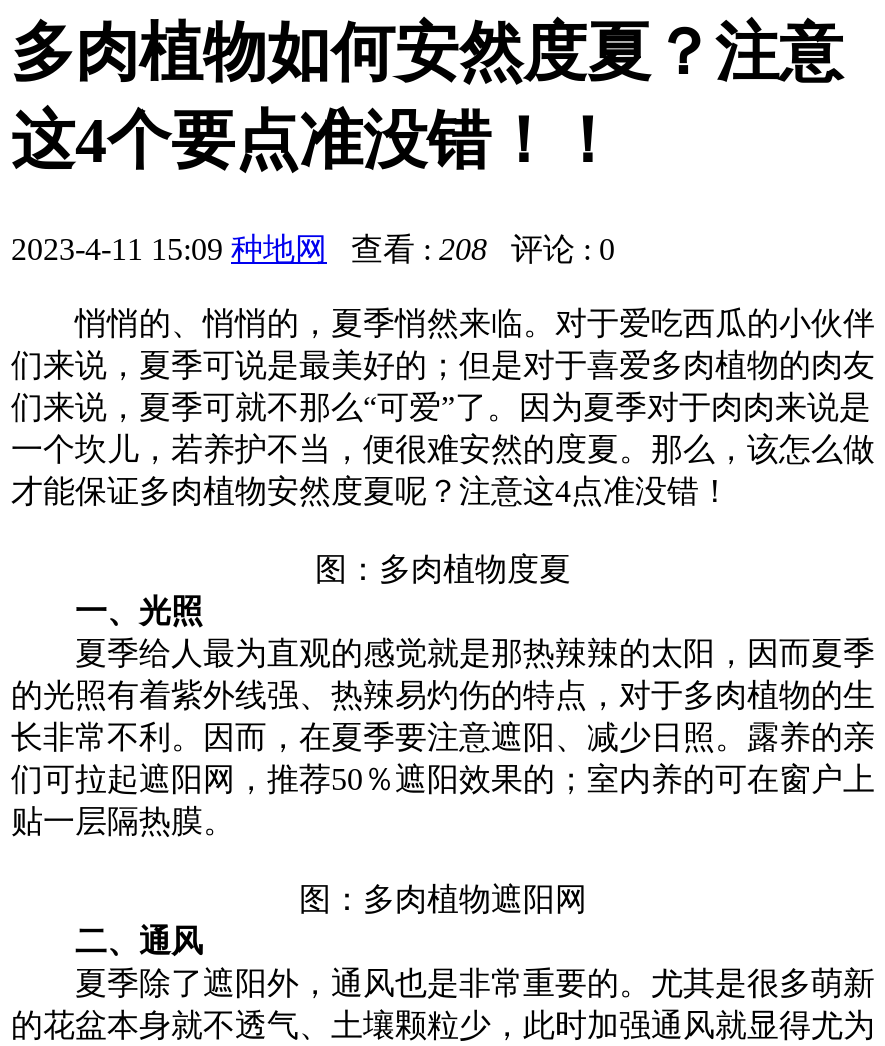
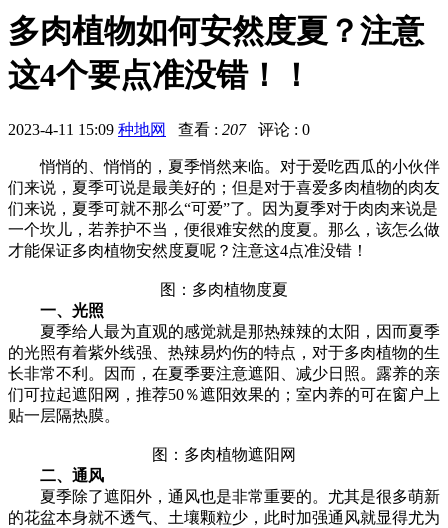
[11,232,631,266] 2023-4-11 15:09 种地网查看 : 208评论 : 0 -> [8,121,318,138] 2023-4-11 15:09 种地网查看 : 207评论 : 0

